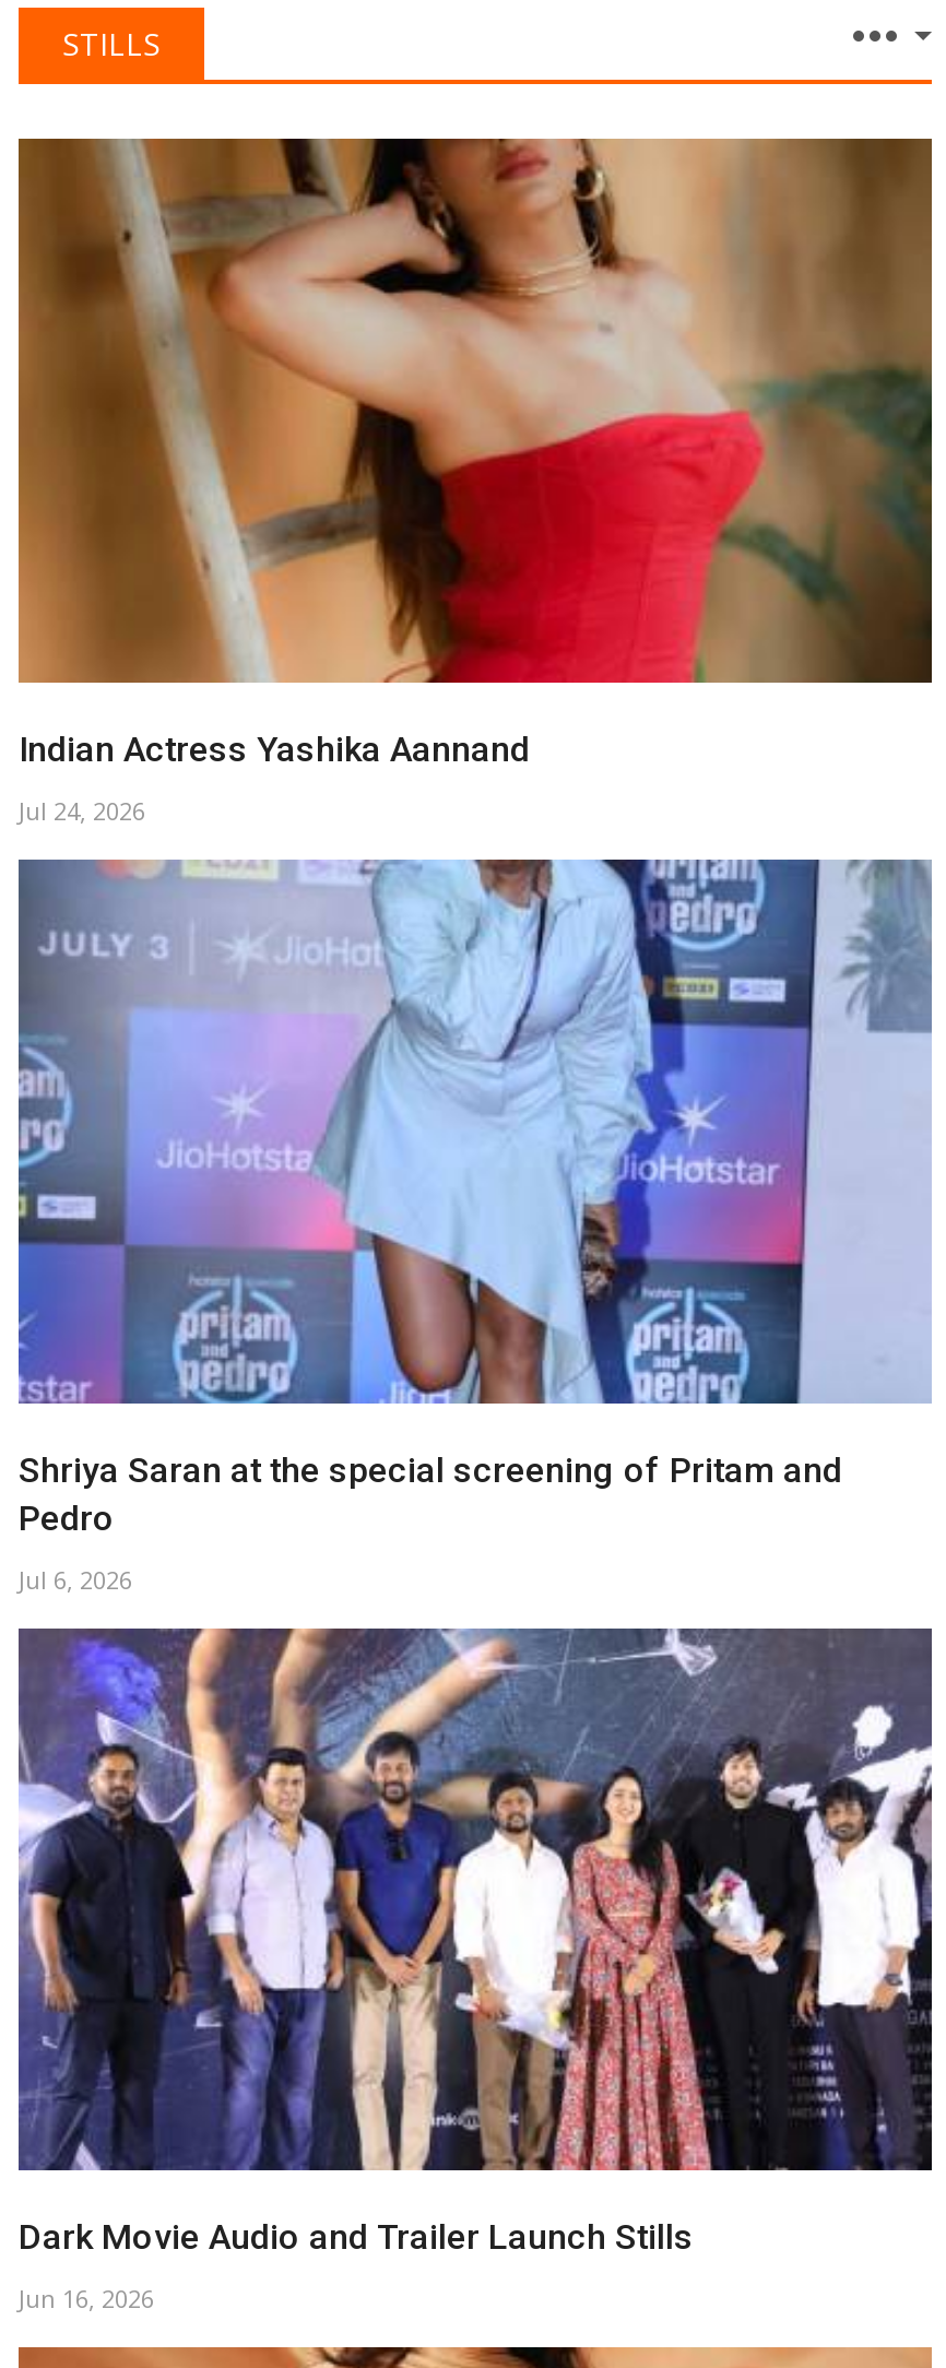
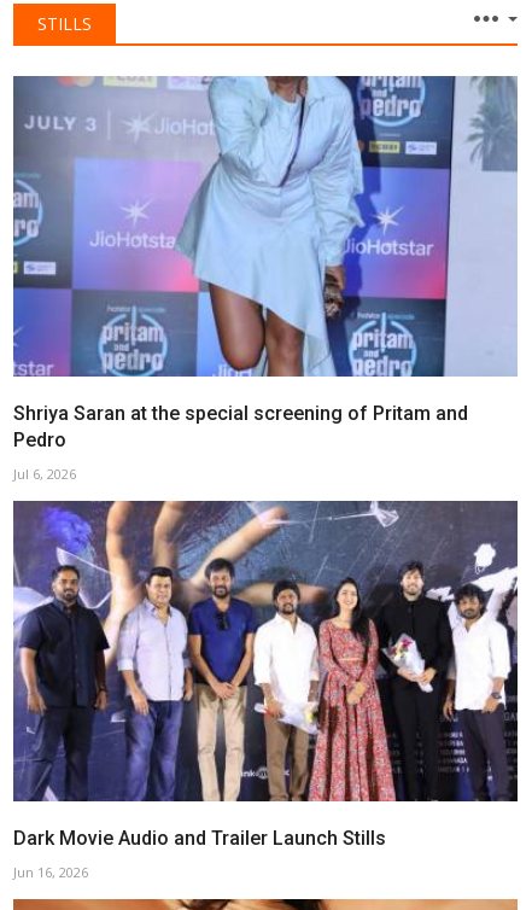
[16,137,934,827] [image] | Indian Actress Yashika Aannand | Jul 24, 2026 -> none

